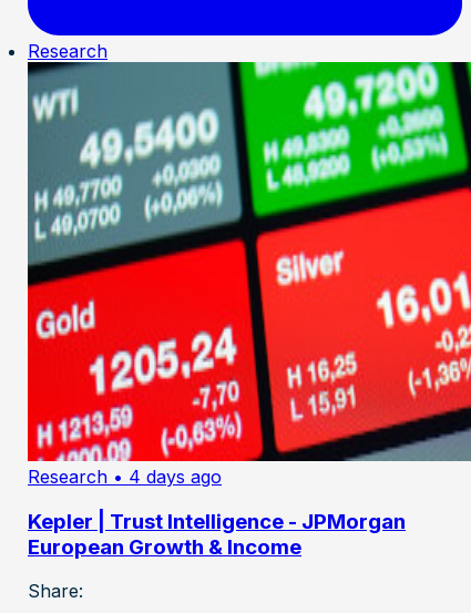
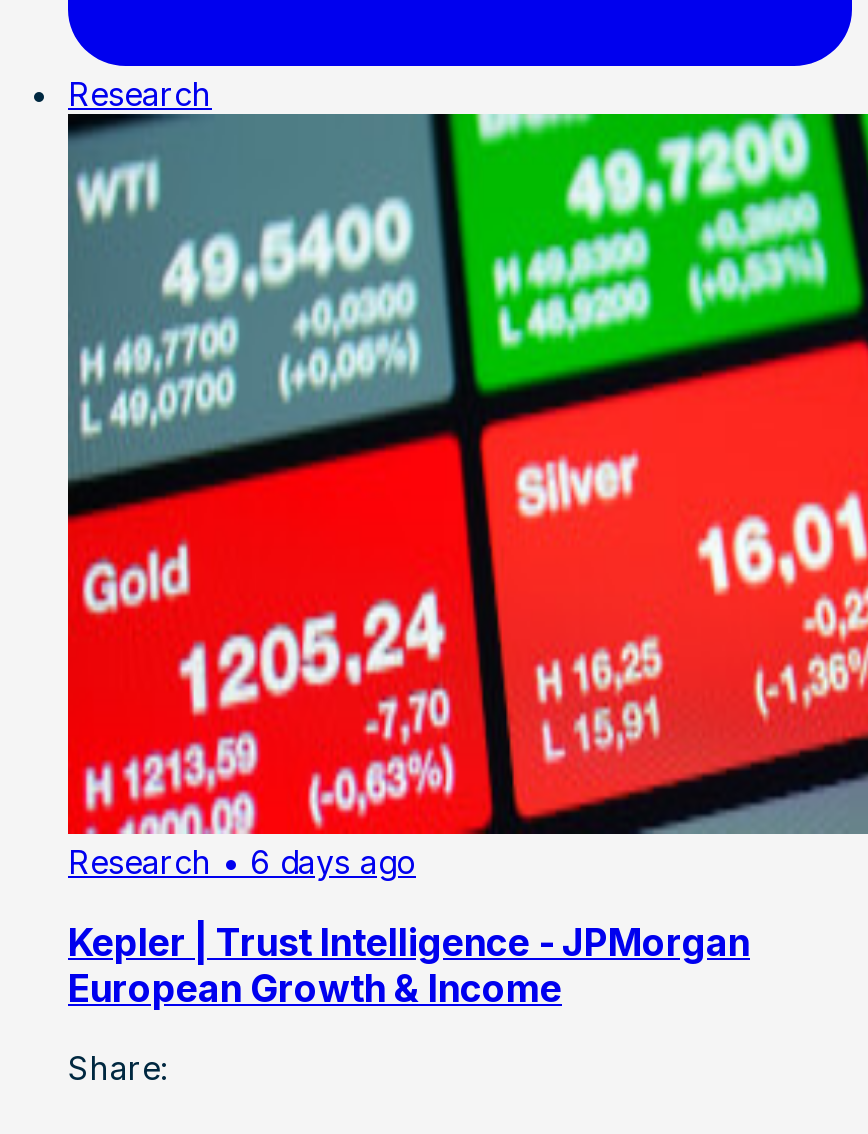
[28,466,222,488] Research • 4 days ago -> [68,842,416,882] Research • 6 days ago

